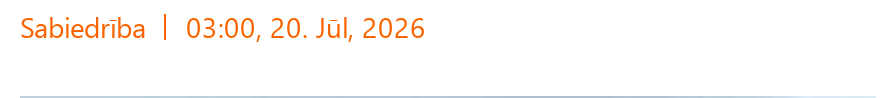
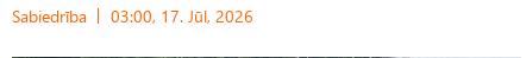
[20,7,426,45] Sabiedrība 03:00, 20. Jūl, 2026 -> [12,4,253,27] Sabiedrība 03:00, 17. Jūl, 2026

